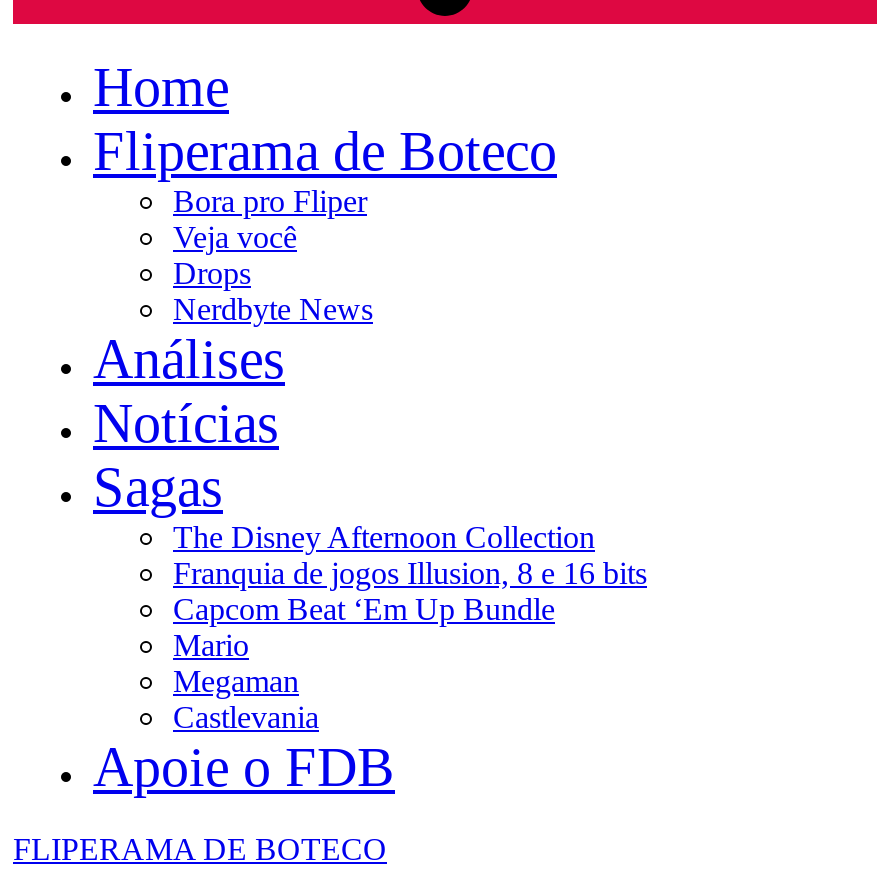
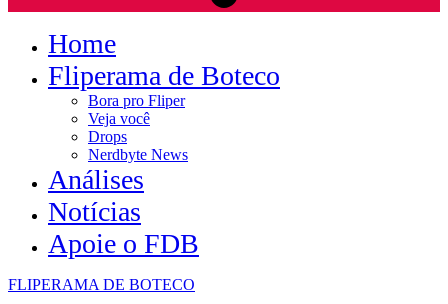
[93,456,647,734] Sagas | The Disney Afternoon Collection | Franquia de jogos Illusion, 8 e 16 bits | Capcom Beat ‘Em Up Bundle | Mario | Megaman | Castlevania -> none

